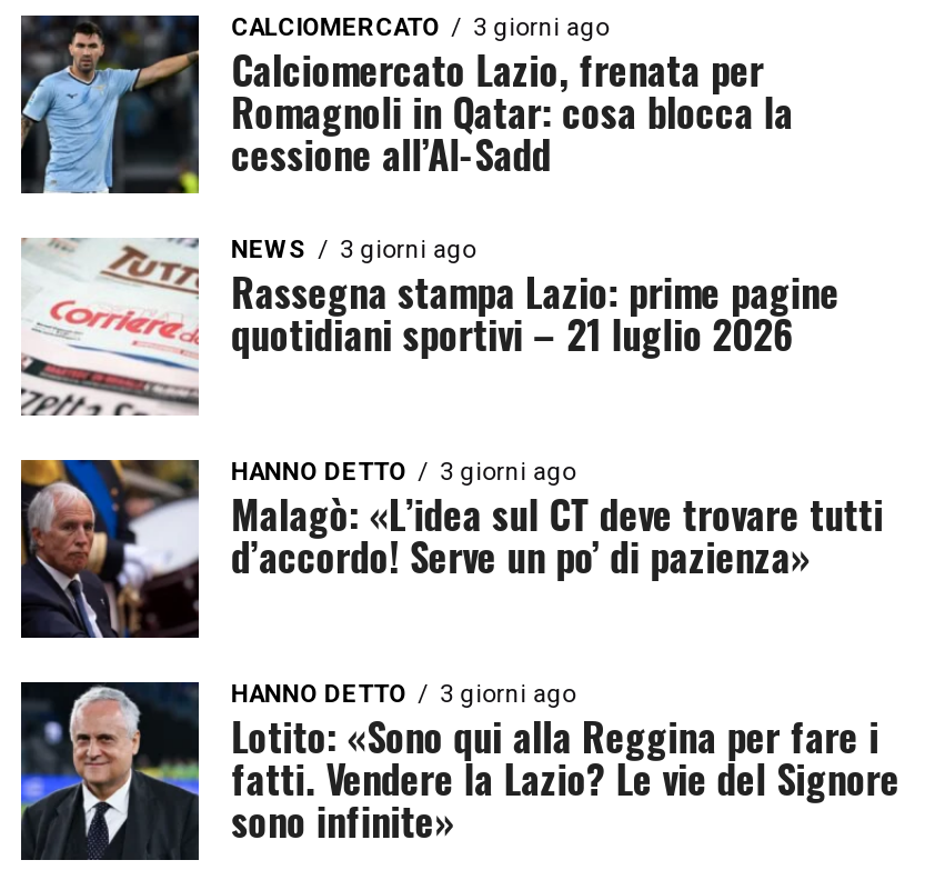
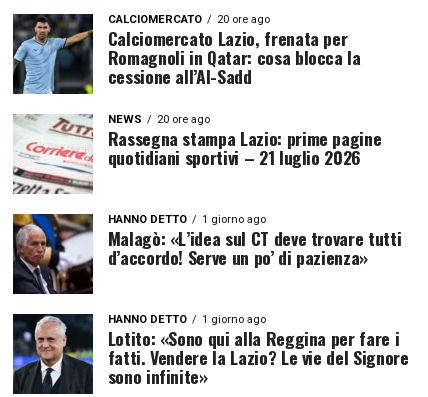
[231,12,609,41] CALCIOMERCATO 3 giorni ago -> [108,13,270,26] CALCIOMERCATO 20 ore ago
[231,235,476,264] NEWS 3 giorni ago -> [108,113,210,126] NEWS 20 ore ago
[231,457,576,486] HANNO DETTO 3 giorni ago -> [108,213,266,226] HANNO DETTO 1 giorno ago
[231,679,576,708] HANNO DETTO 3 giorni ago -> [108,313,266,326] HANNO DETTO 1 giorno ago

